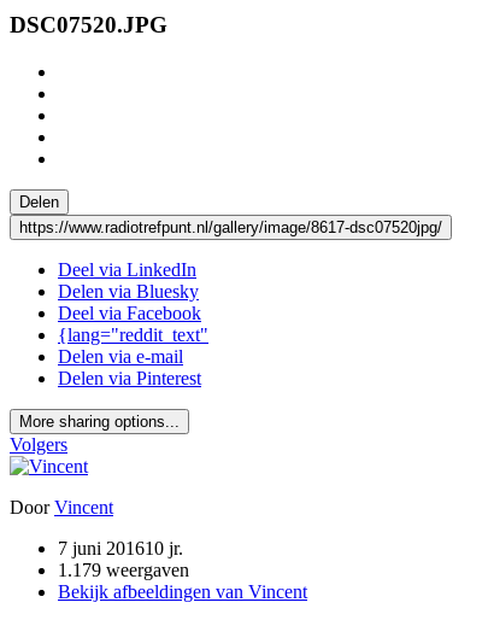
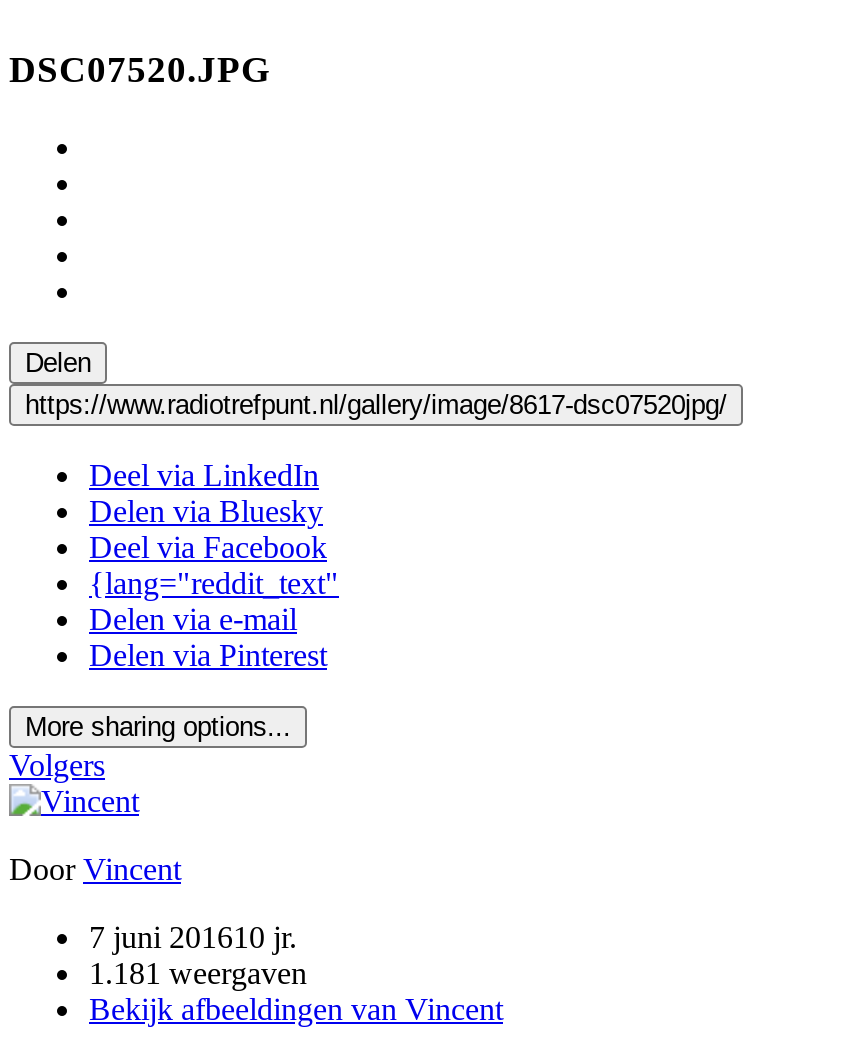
[58,560,189,580] 1.179 weergaven -> [89,956,307,990] 1.181 weergaven

